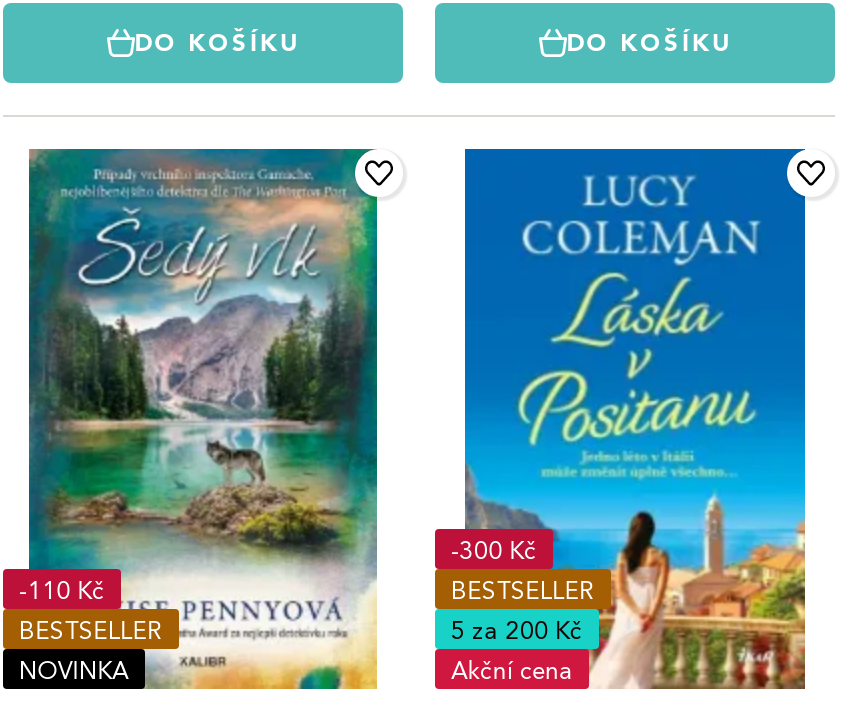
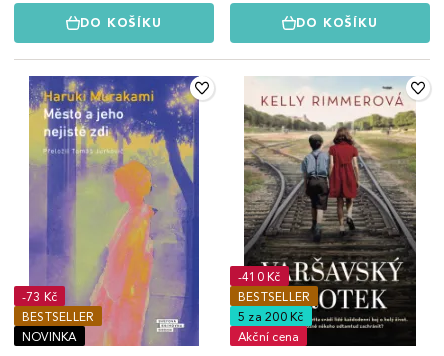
[19,149,379,691] [image] | -110 Kč -> [22,76,201,347] [image] | -73 Kč
[451,147,807,691] [image] | -300 Kč -> [238,76,417,347] [image] | -410 Kč

